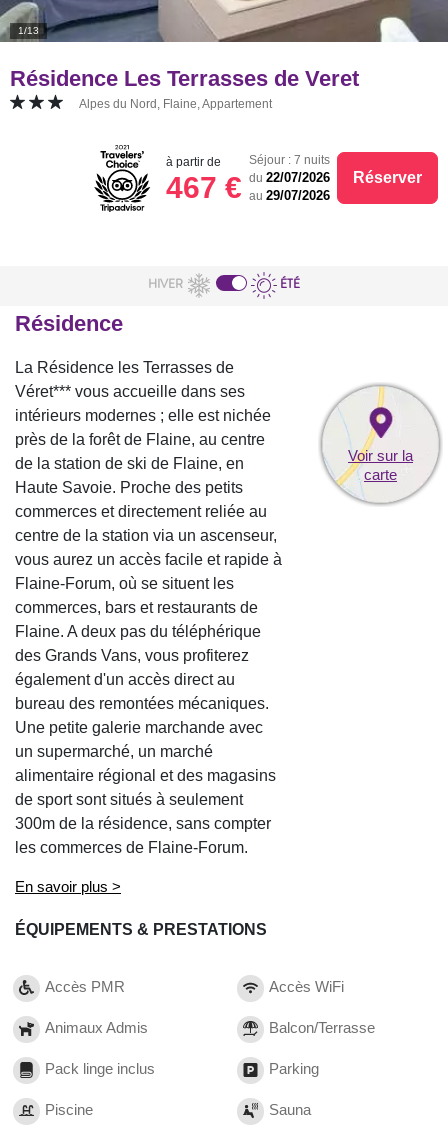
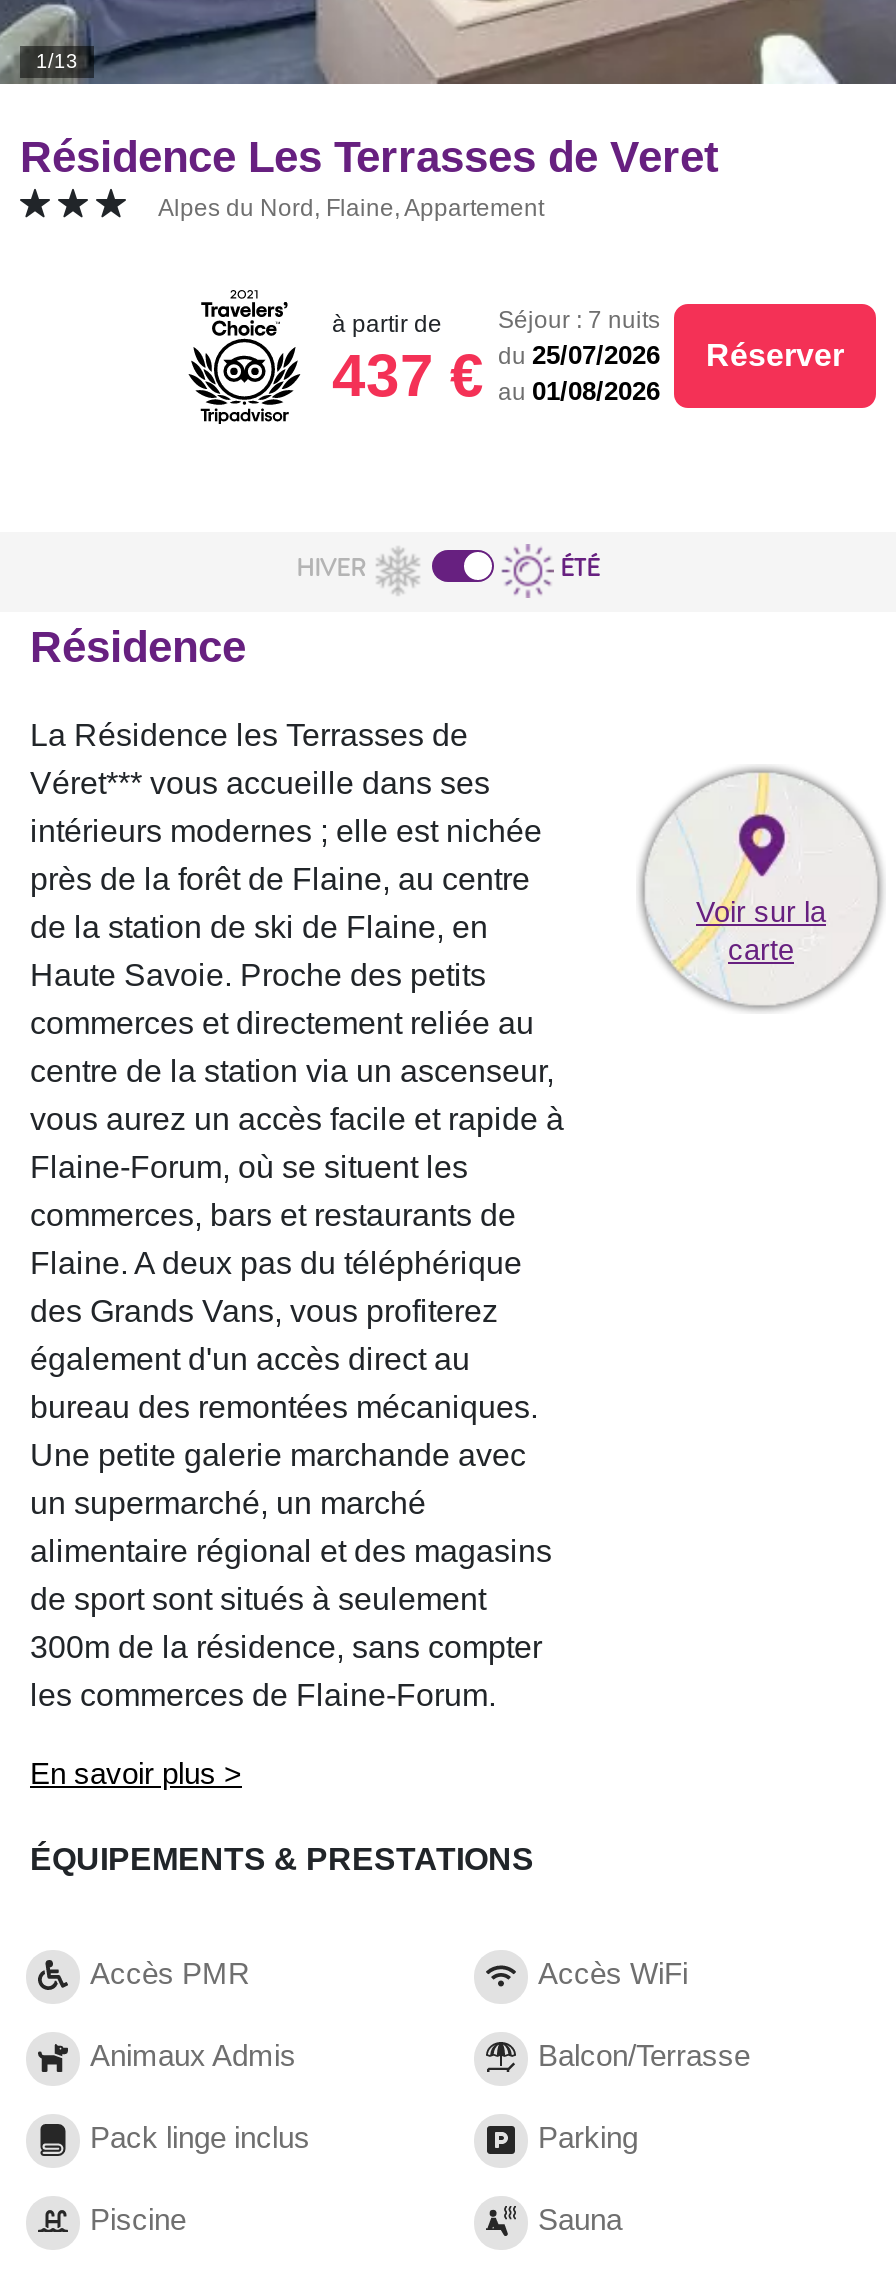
[166,170,242,203] 467 € -> [332,341,484,407] 437 €
[249,169,330,184] du 22/07/2026 -> [498,339,660,369] du 25/07/2026
[249,187,330,202] au 29/07/2026 -> [498,375,660,405] au 01/08/2026

